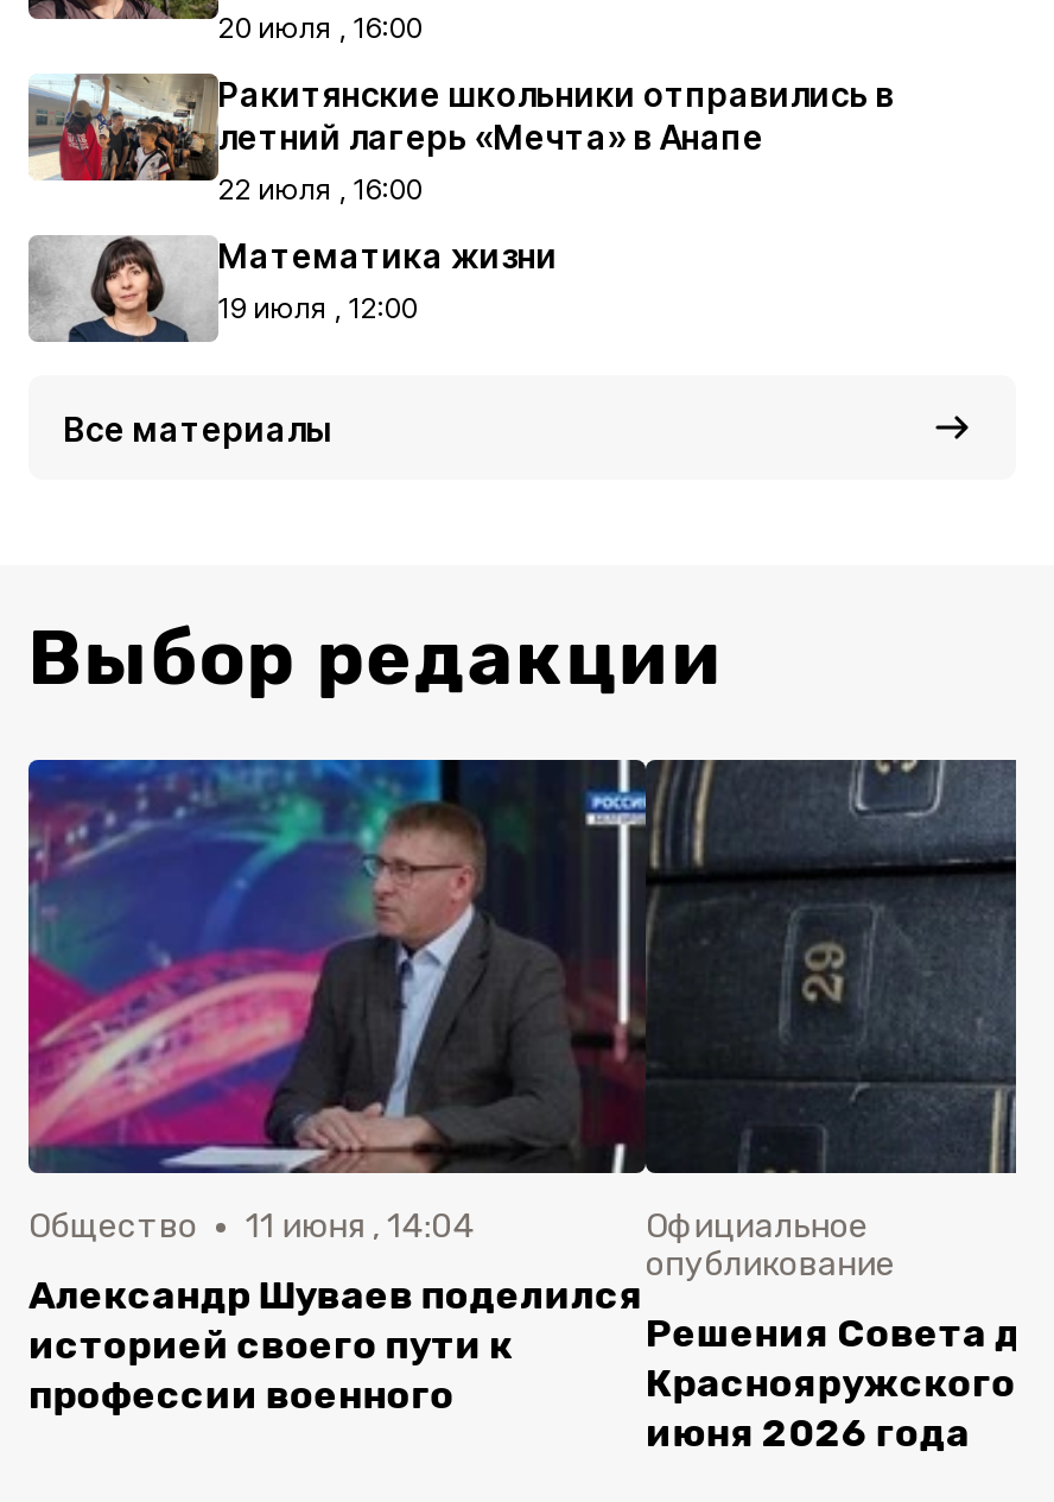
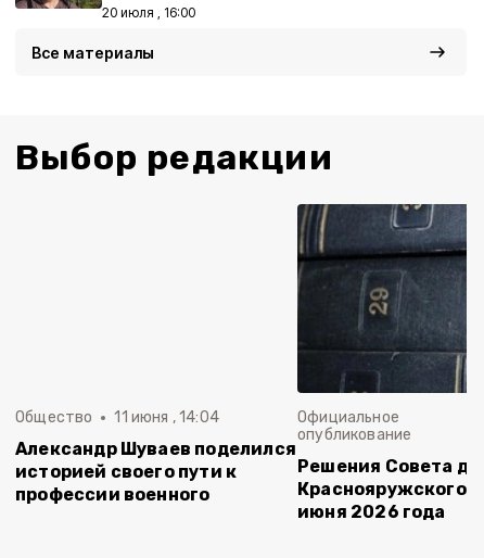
[26,71,895,325] [image] | Ракитянские школьники отправились в | летний лагерь «Мечта» в Анапе | 22 июля , 16:00 | Математика жизни | 19 июля , 12:00 -> none
[28,233,185,344] [image] -> none
[26,758,648,1175] [image] -> none

